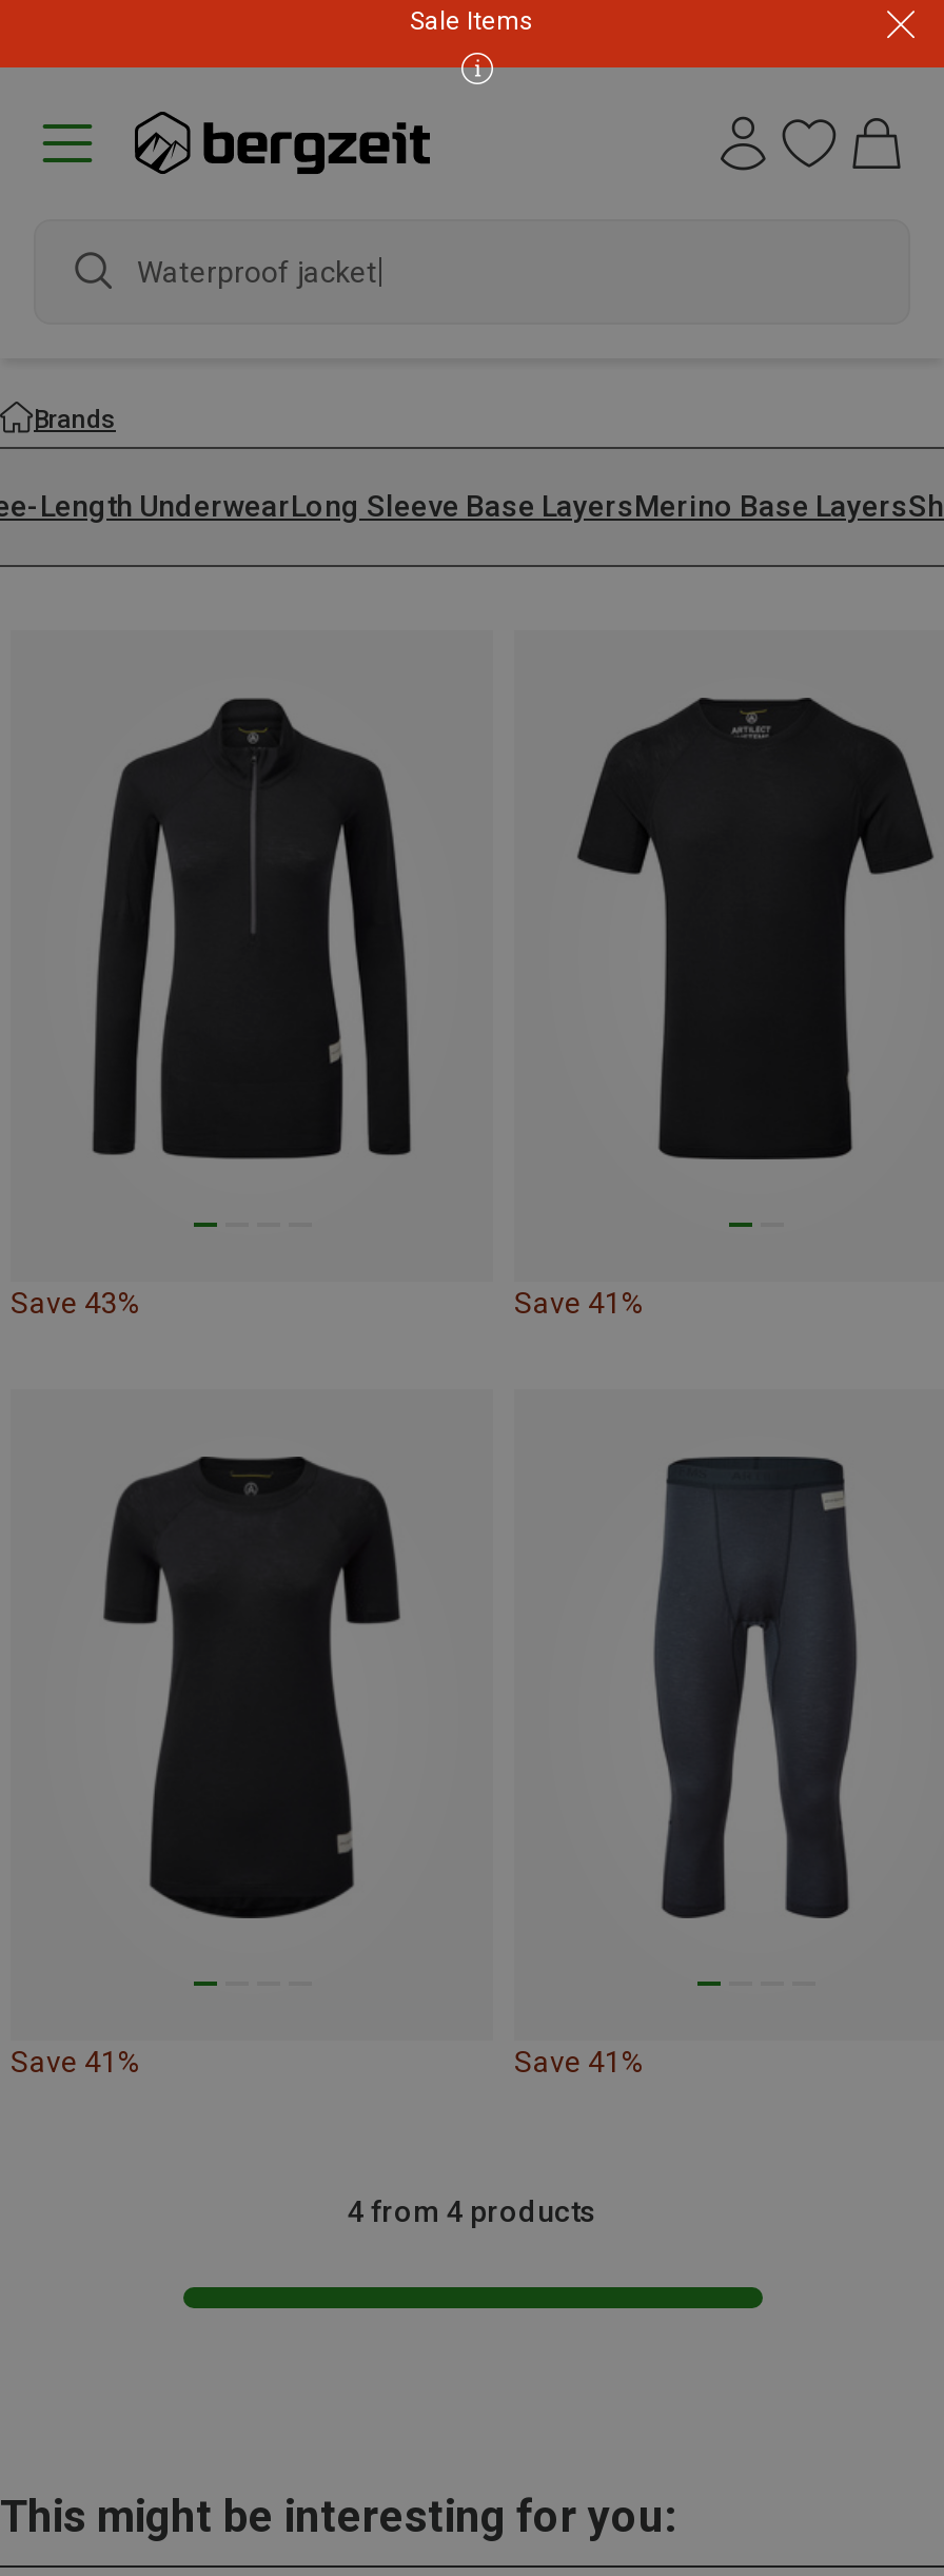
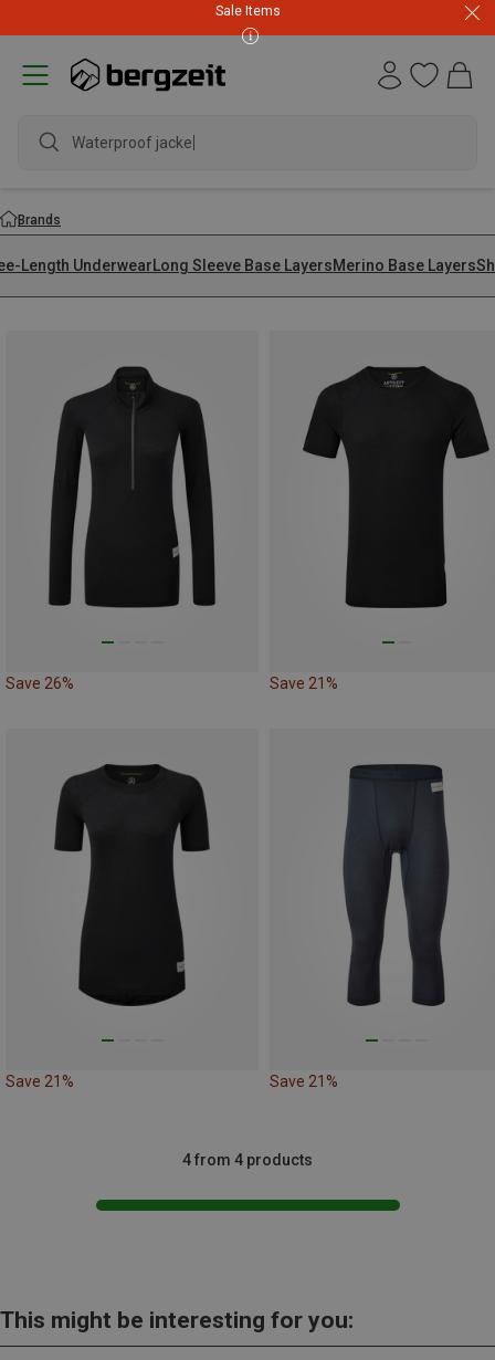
[11,1286,141,1320] Save 43% -> [6,675,74,692] Save 26%
[514,1286,645,1320] Save 41% -> [270,675,338,692] Save 21%
[11,2045,141,2079] Save 41% -> [6,1073,74,1091] Save 21%
[514,2045,645,2079] Save 41% -> [270,1073,338,1091] Save 21%

